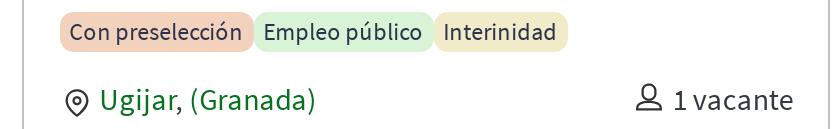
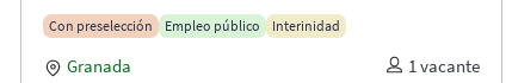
[99,80,317,118] Ugijar, (Granada) -> [66,54,131,77] Granada

